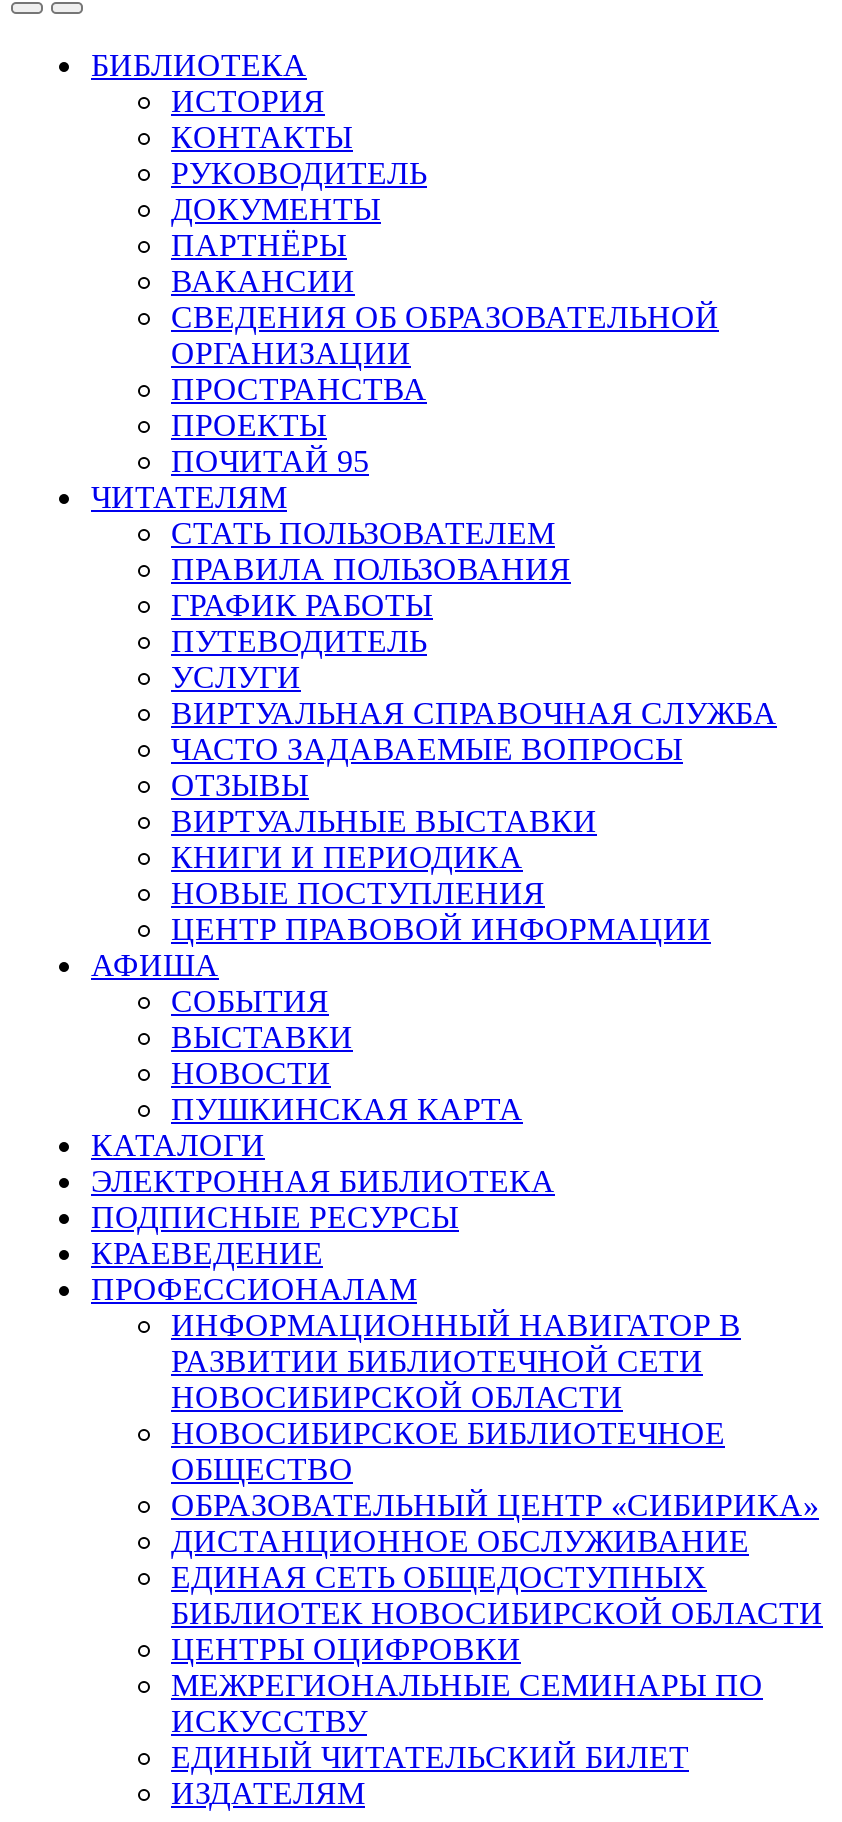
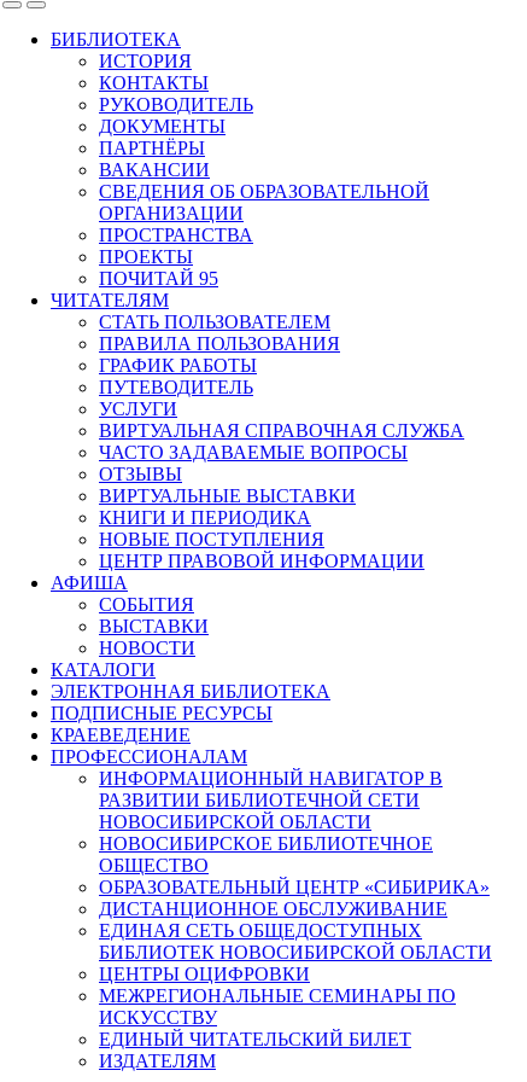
[171,1092,523,1126] ПУШКИНСКАЯ КАРТА -> none

